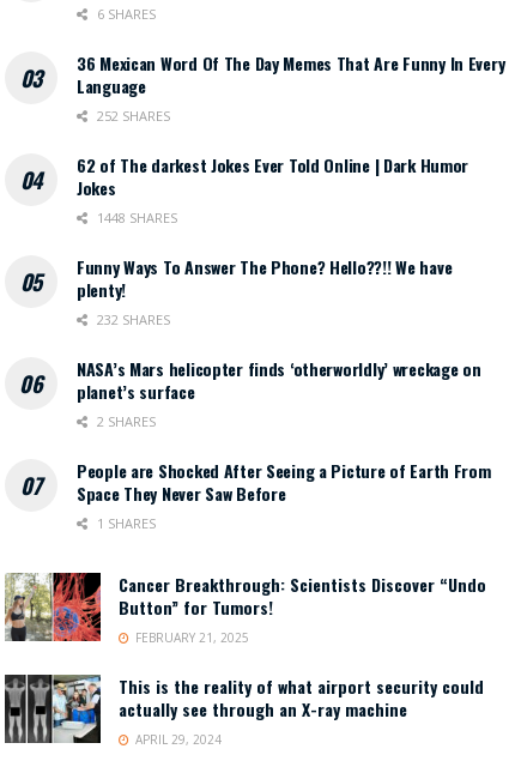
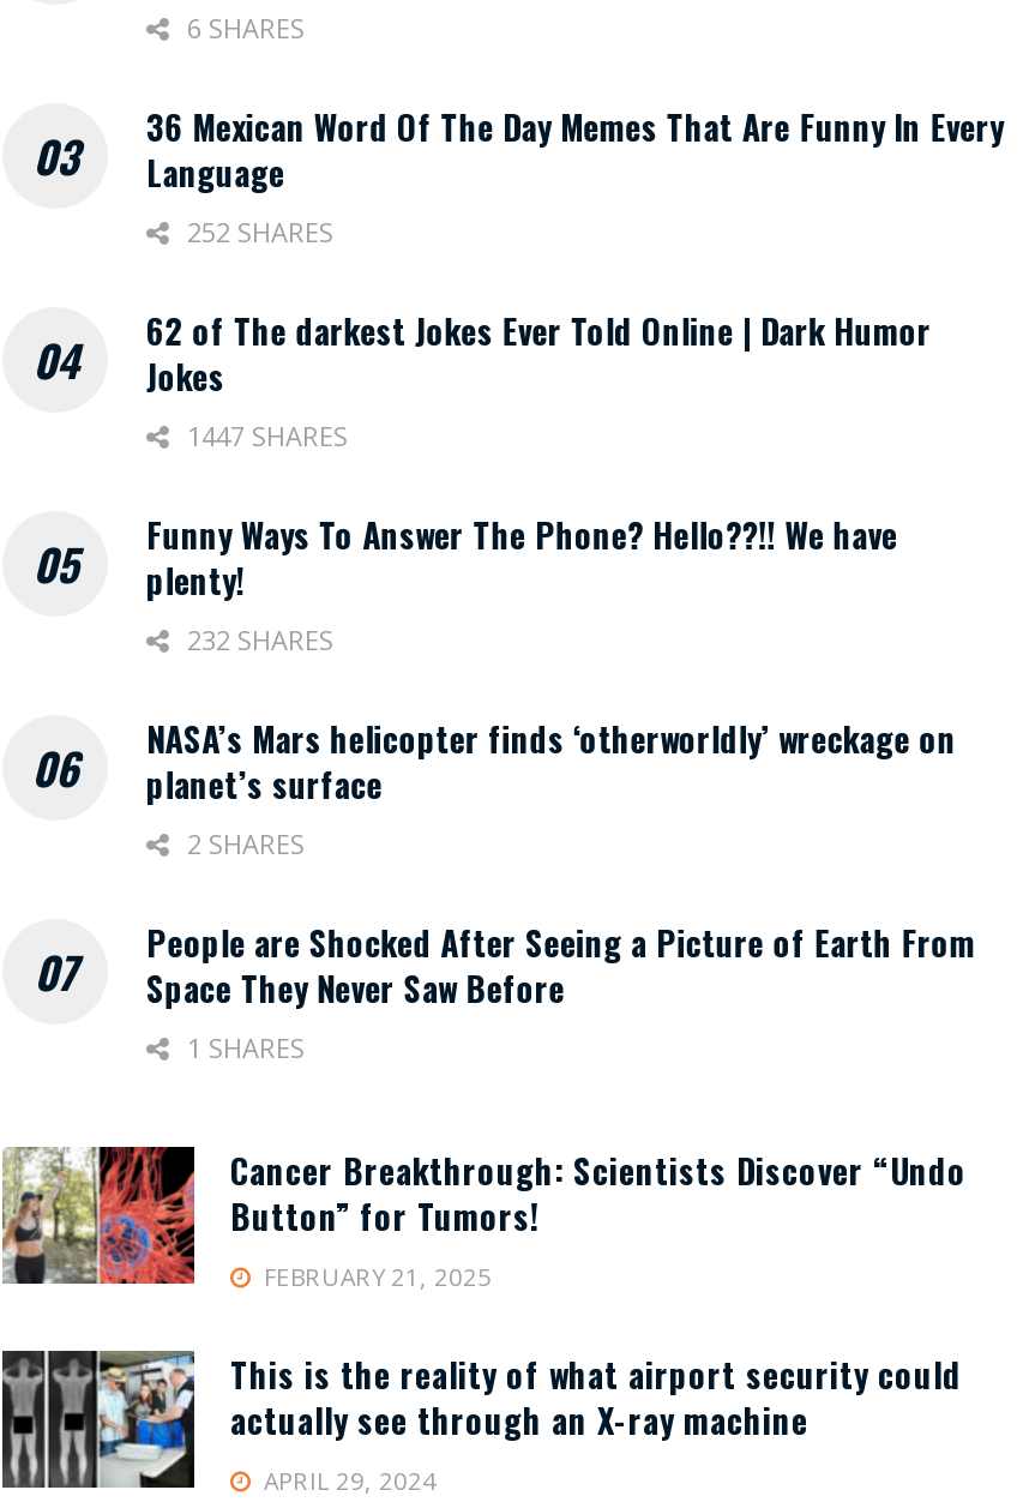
[93,208,177,226] 1448 SHARES -> [180,416,348,452] 1447 SHARES

